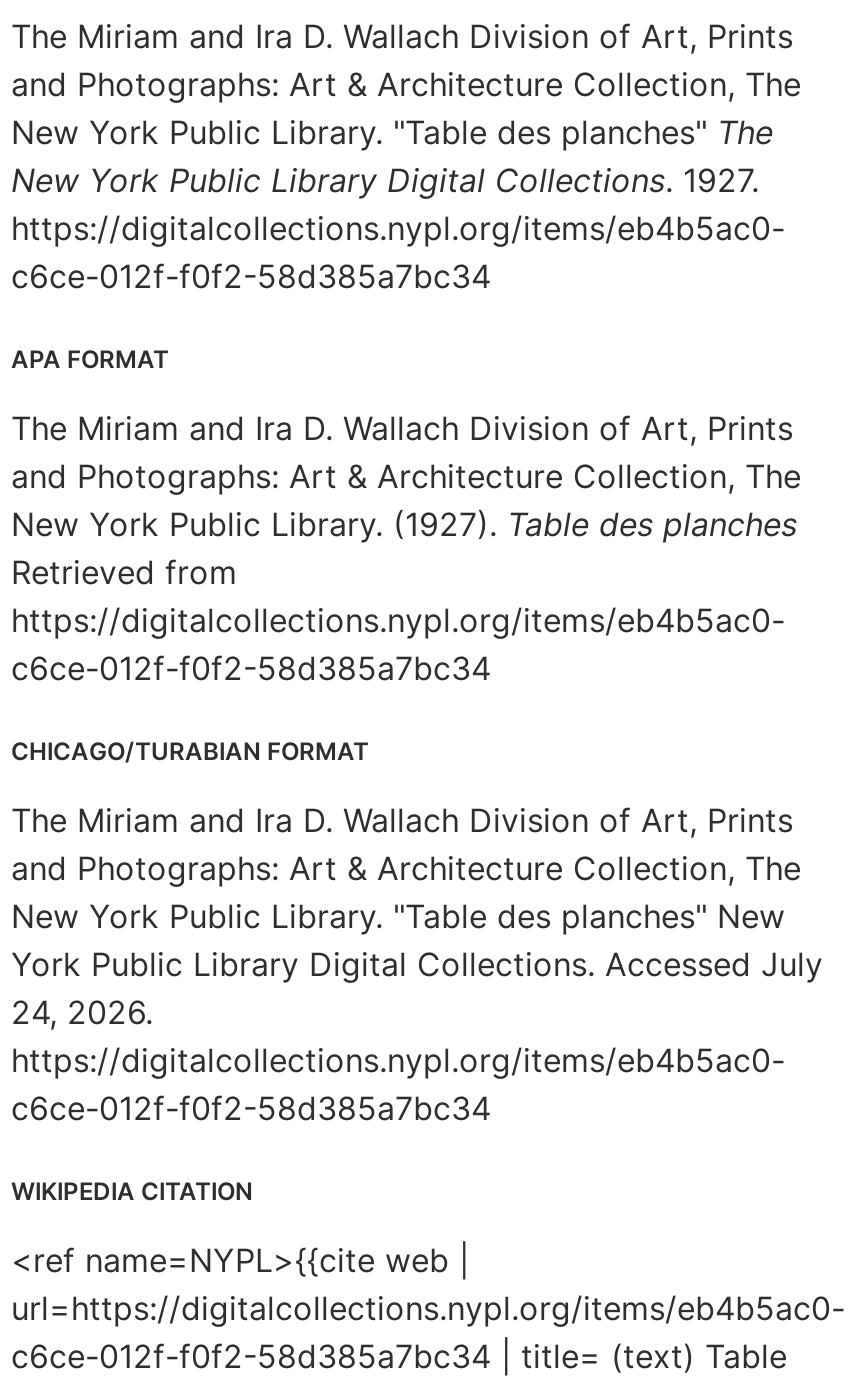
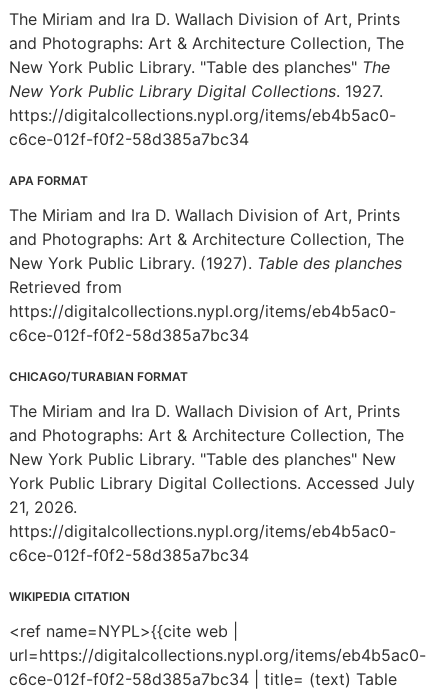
[11,992,153,1032] 24, 2026. -> [9,497,77,517] 21, 2026.

